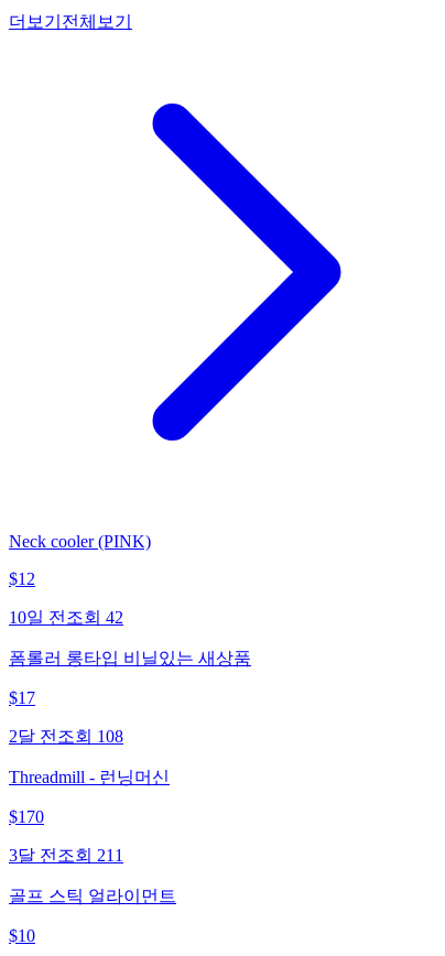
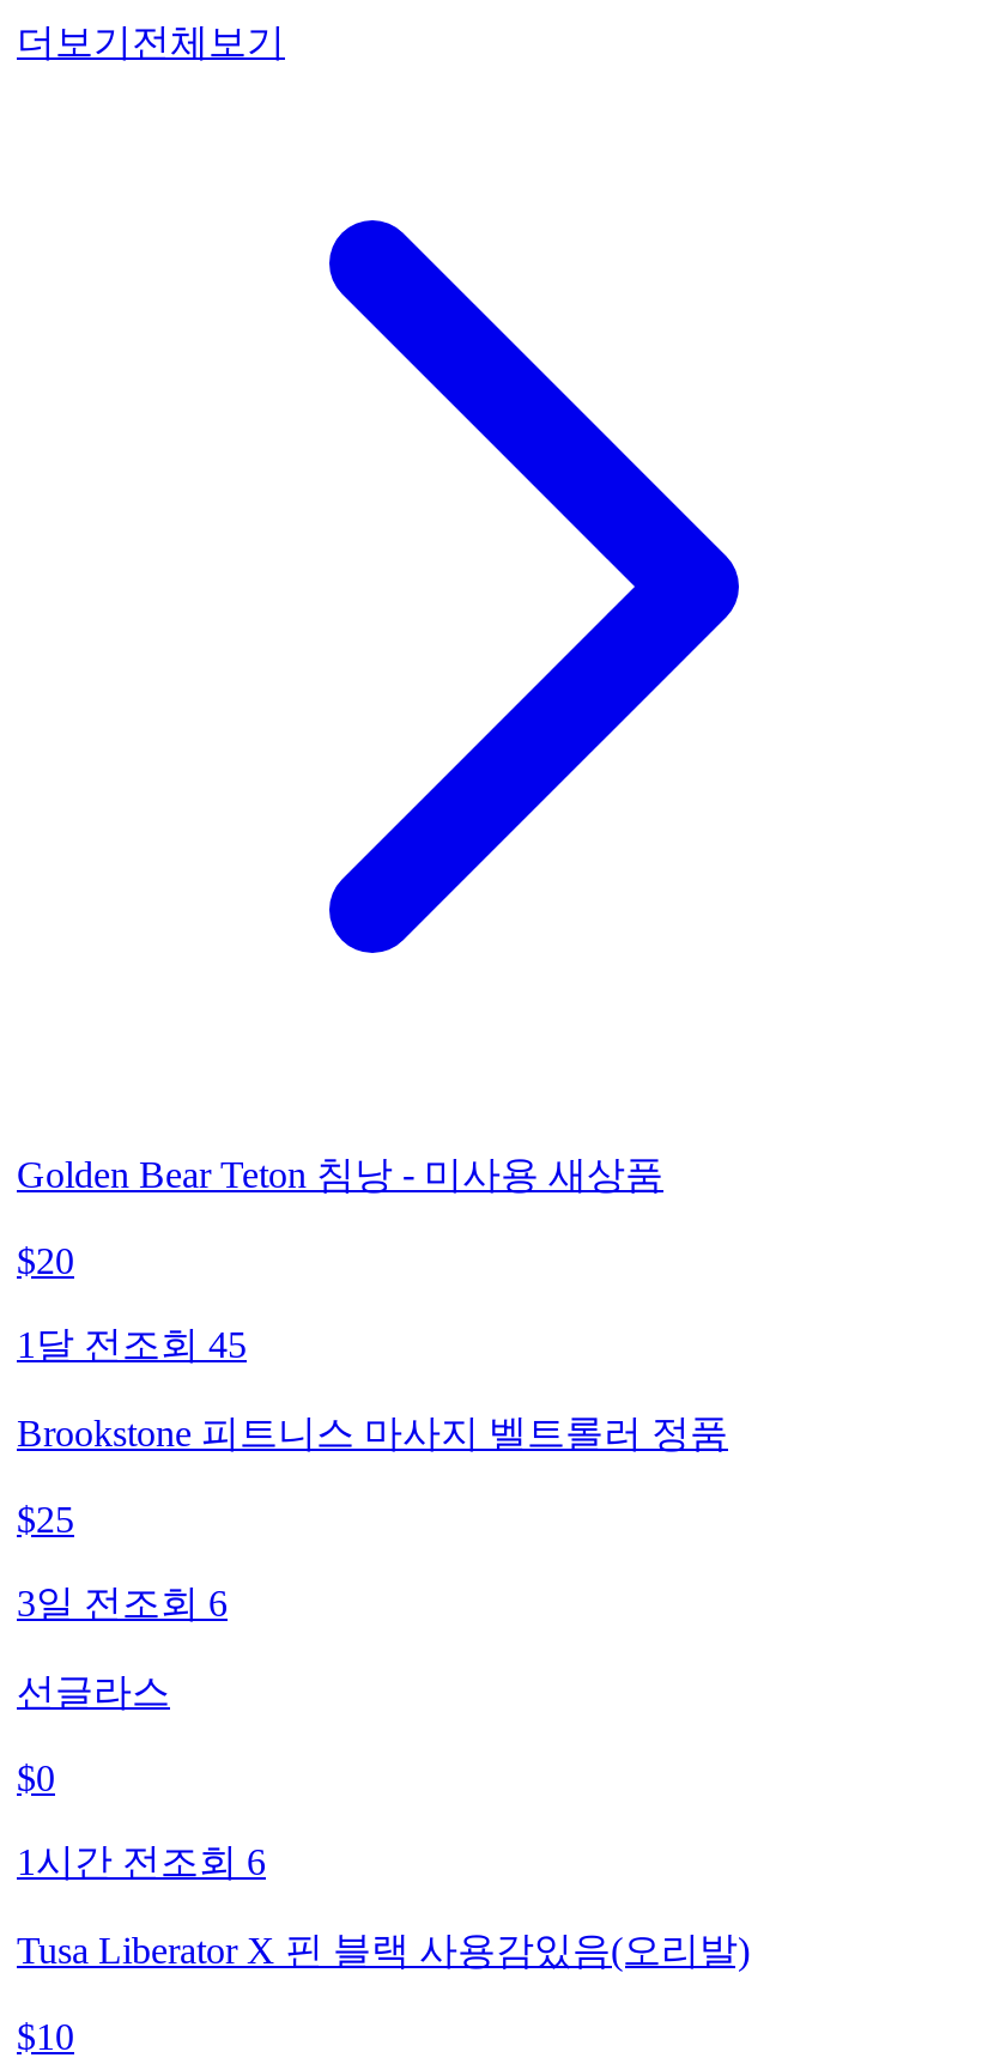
[9,532,151,551] Neck cooler (PINK) -> [17,1155,663,1196] Golden Bear Teton 침낭 - 미사용 새상품
[9,570,35,589] $12 -> [17,1241,74,1282] $20
[9,608,123,627] 10일 전 조회 42 -> [17,1325,247,1366] 1달 전 조회 45
[9,649,251,668] 폼롤러 롱타입 비닐있는 새상품 -> [17,1414,728,1454] Brookstone 피트니스 마사지 벨트롤러 정품
[9,689,35,708] $17 -> [17,1500,74,1541] $25
[9,727,123,746] 2달 전 조회 108 -> [17,1584,228,1624] 3일 전 조회 6
[9,768,170,787] Threadmill - 런닝머신 -> [17,1672,170,1713] 선글라스
[9,808,44,826] $170 -> [17,1758,55,1799] $0
[9,846,123,865] 3달 전 조회 211 -> [17,1842,266,1883] 1시간 전 조회 6
[9,887,176,906] 골프 스틱 얼라이먼트 -> [17,1931,750,1972] Tusa Liberator X 핀 블랙 사용감있음(오리발)

